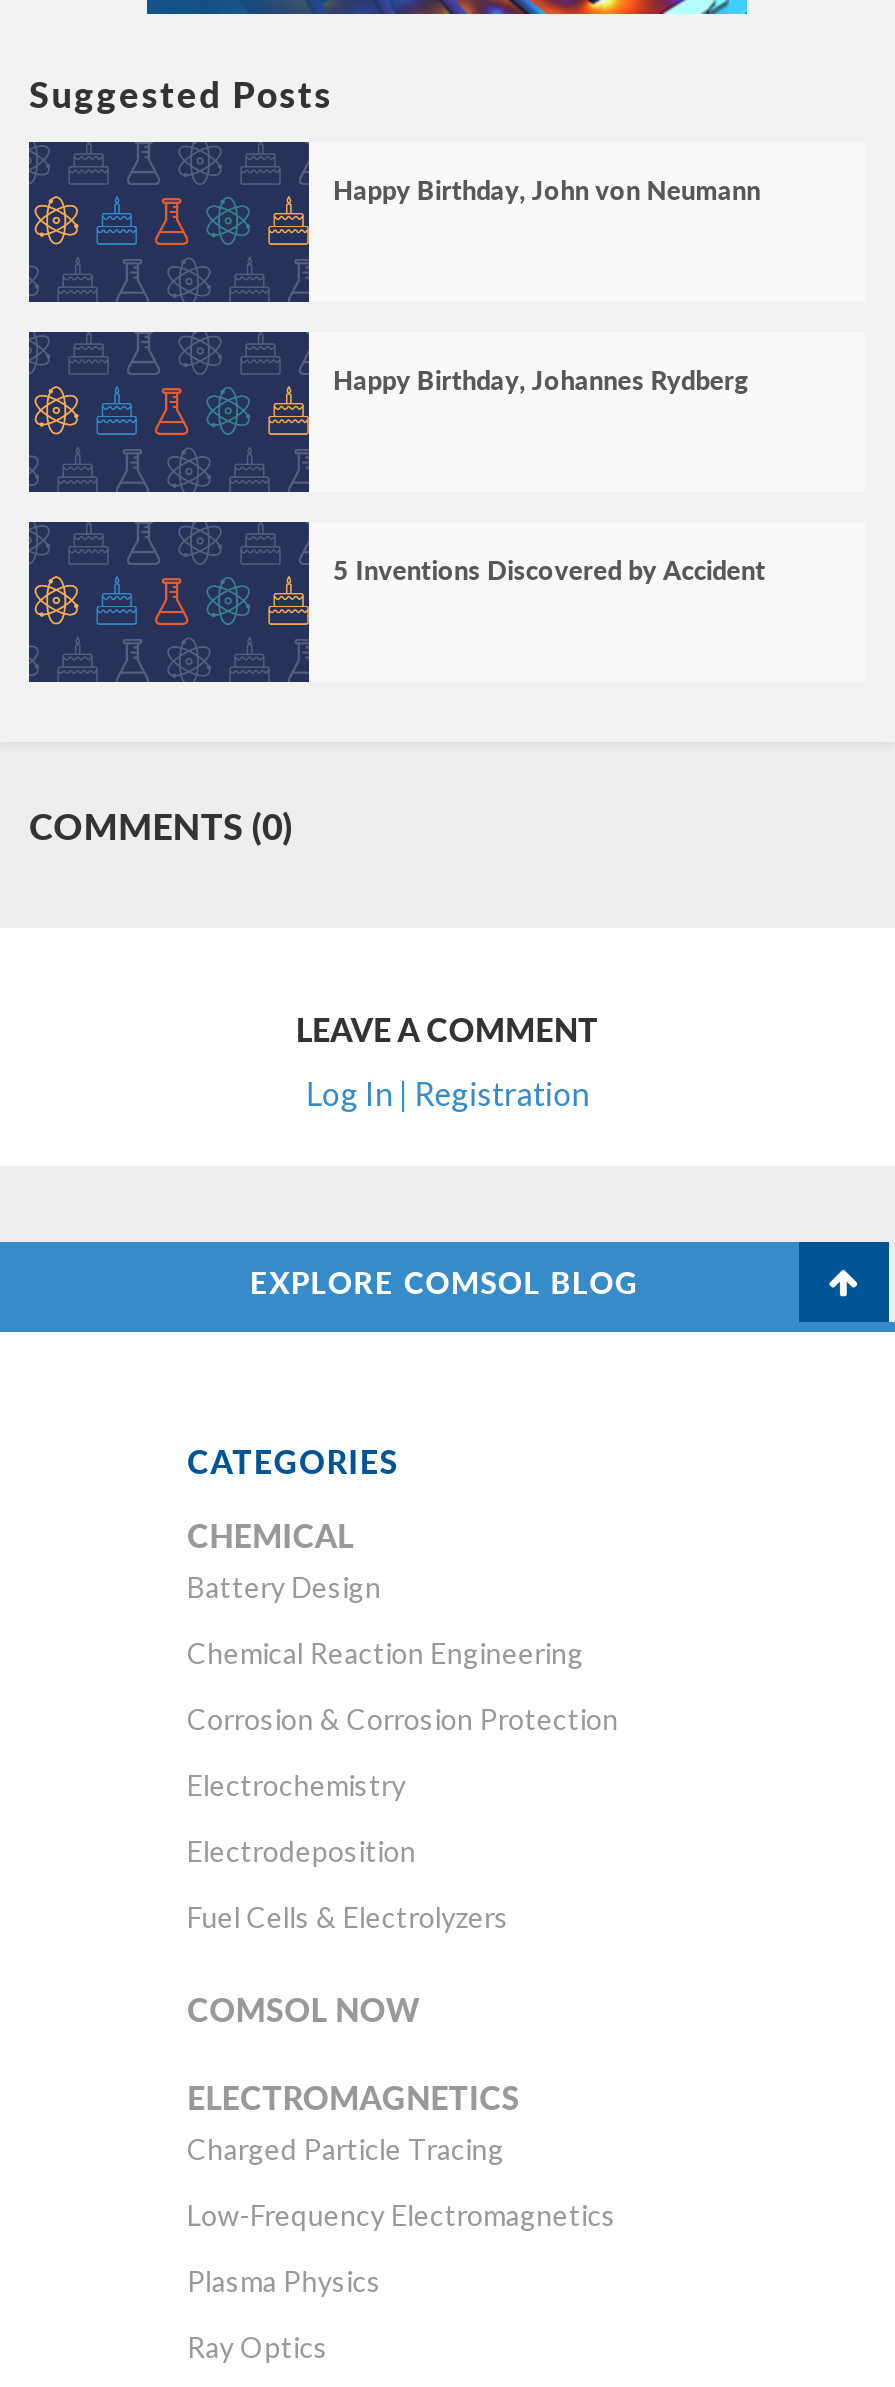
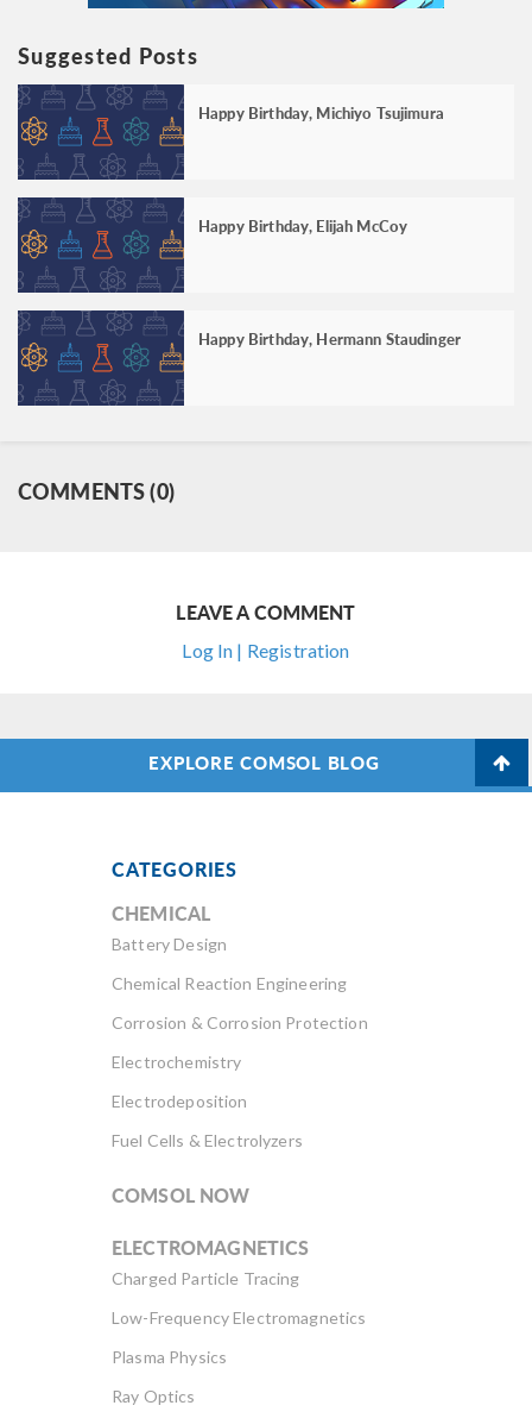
[333,169,761,207] Happy Birthday, John von Neumann -> [198,101,444,123] Happy Birthday, Michiyo Tsujimura
[333,359,749,397] Happy Birthday, Johannes Rydberg -> [198,214,408,236] Happy Birthday, Elijah McCoy
[333,549,765,587] 5 Inventions Discovered by Accident -> [198,327,461,349] Happy Birthday, Hermann Staudinger

